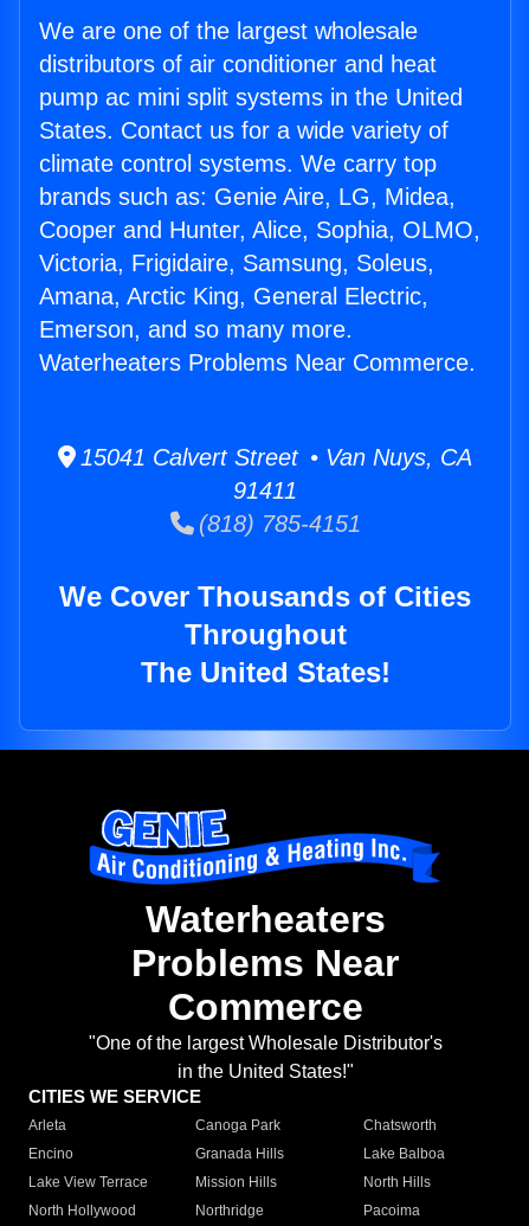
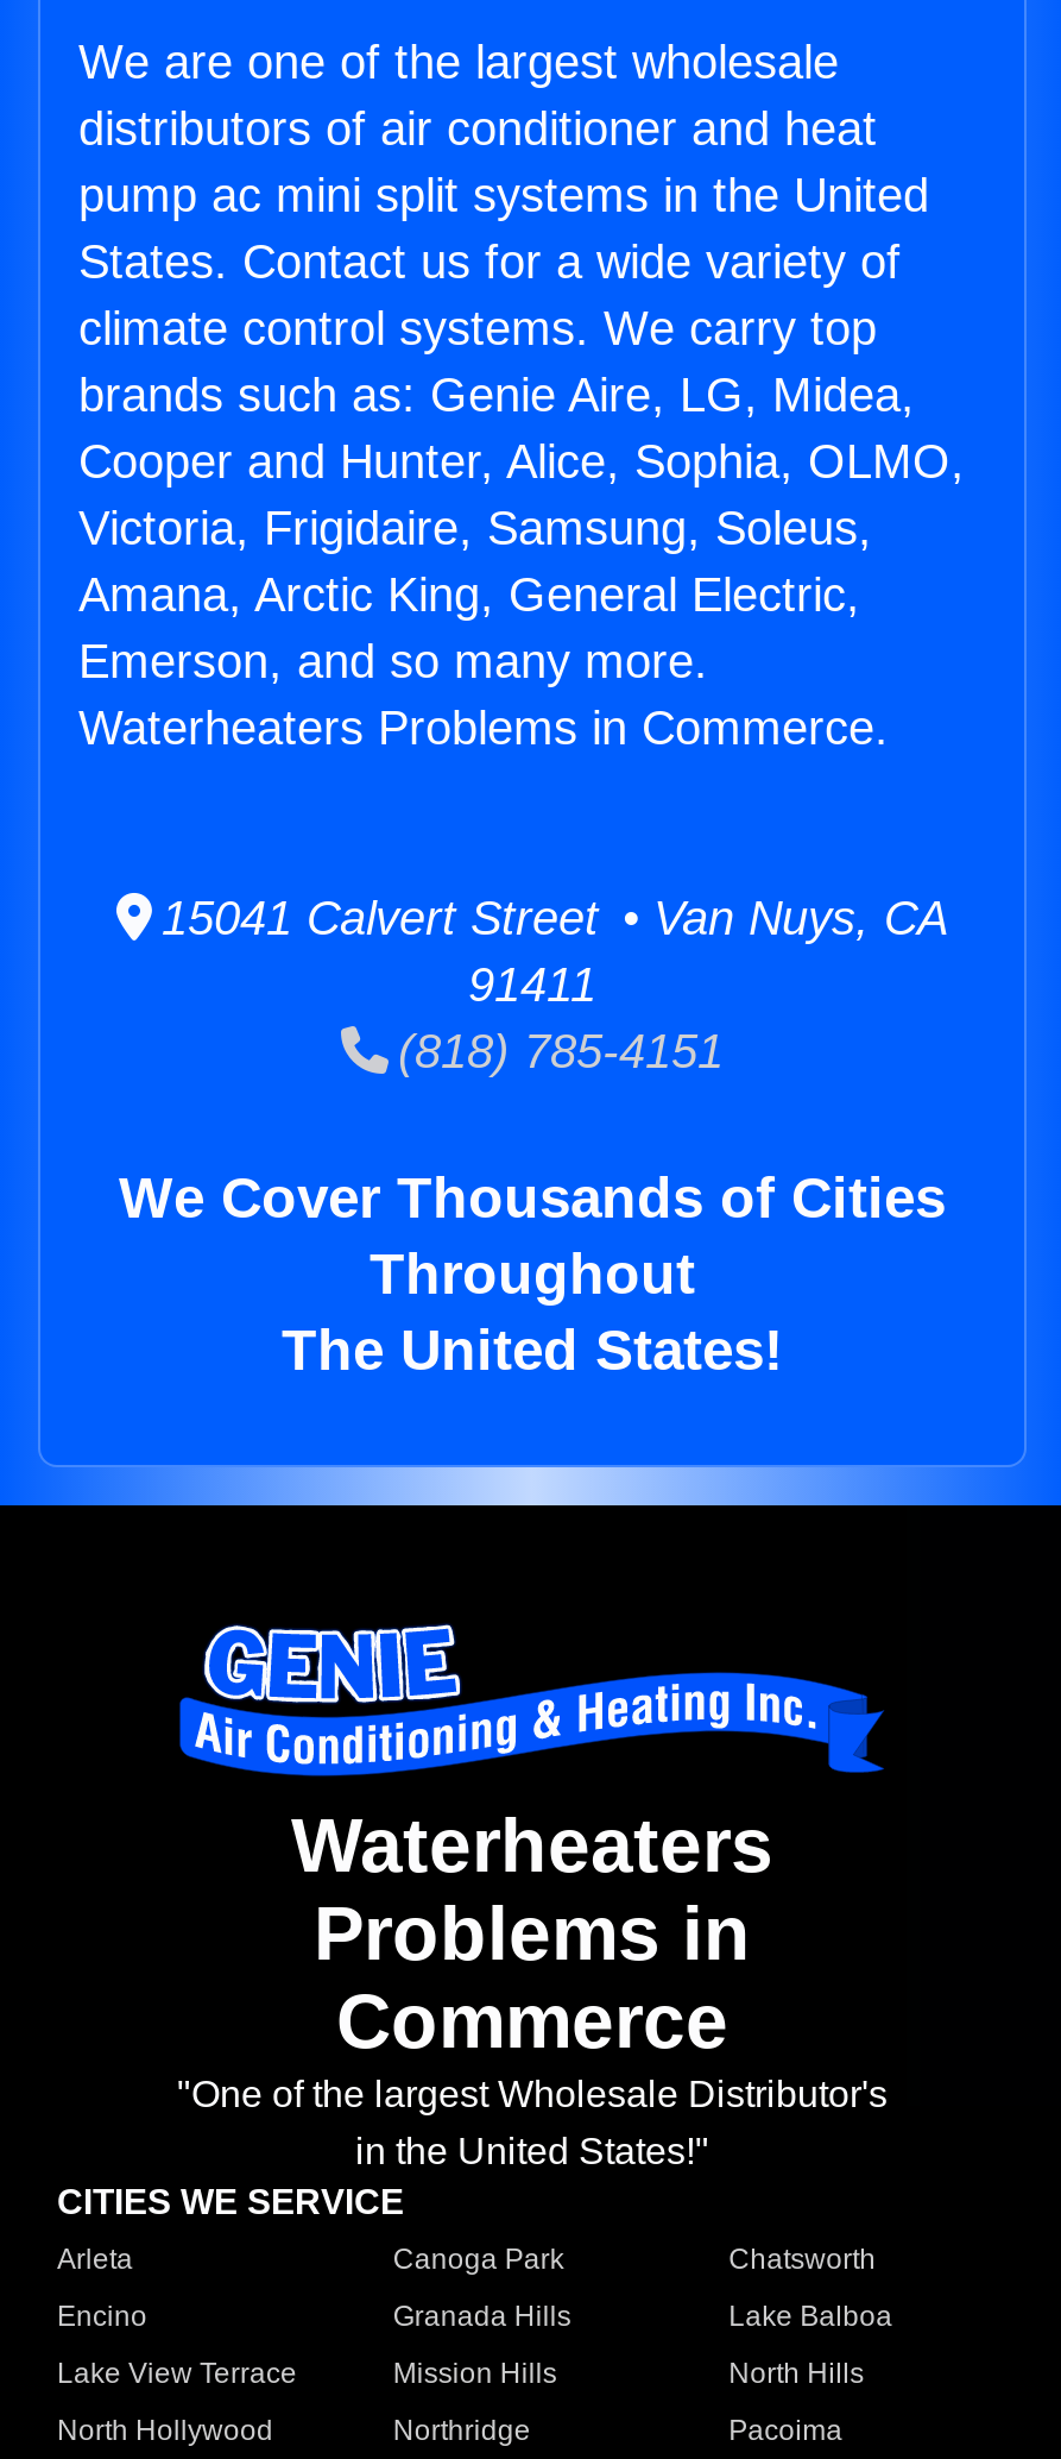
[39,350,476,376] Waterheaters Problems Near Commerce. -> [78,702,889,754] Waterheaters Problems in Commerce.
[131,942,399,985] Problems Near -> [314,1891,751,1977] Problems in

